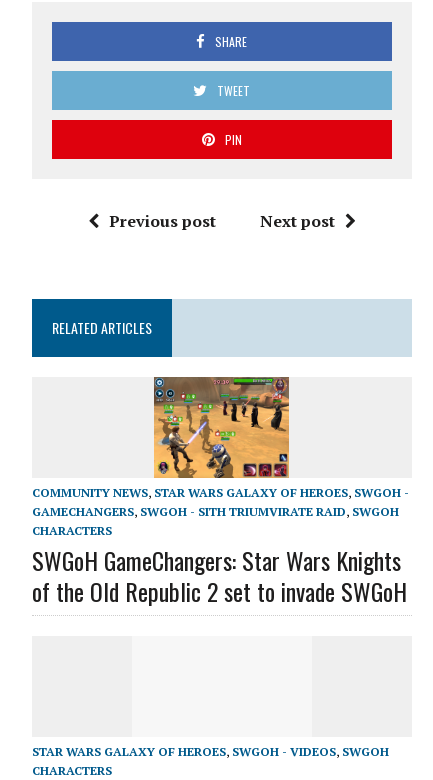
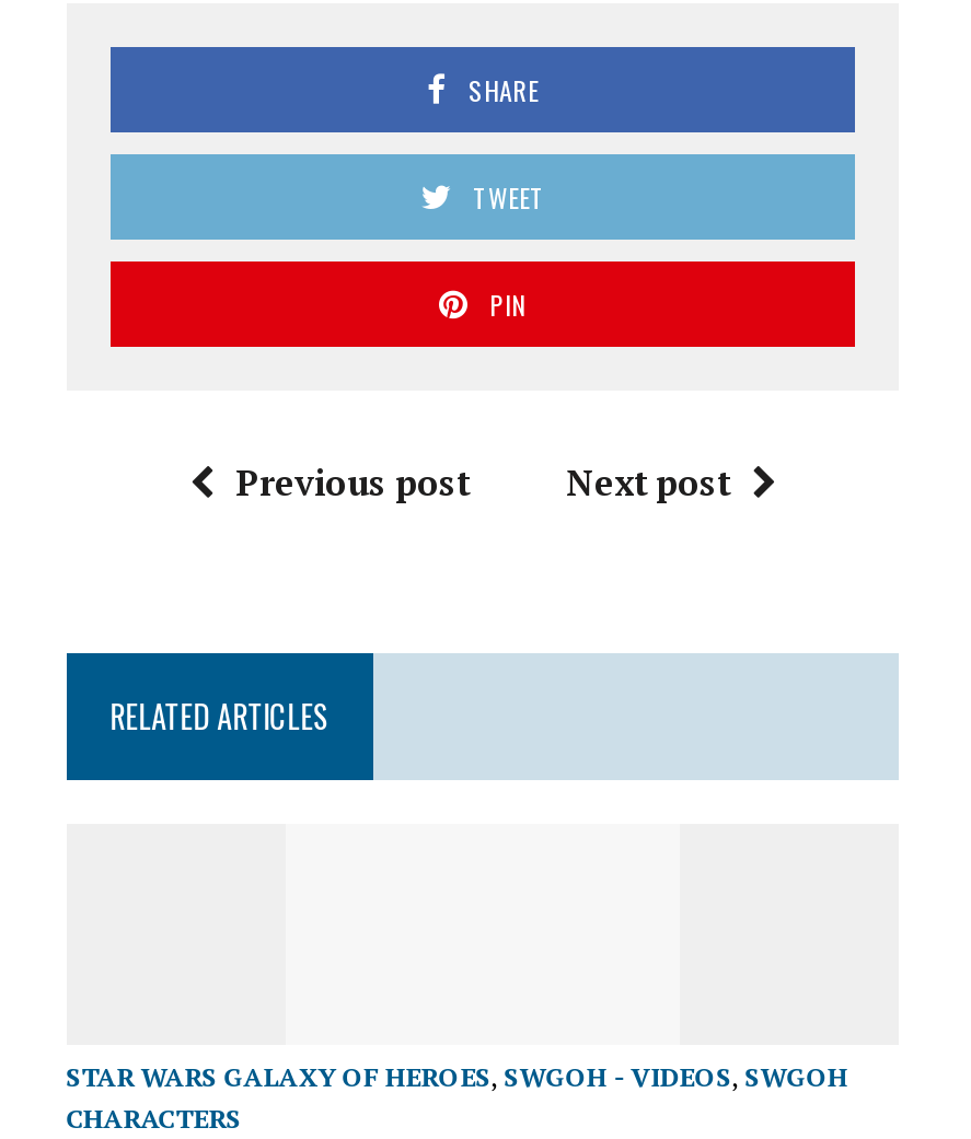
[32,377,409,609] [image] | COMMUNITY NEWS, STAR WARS GALAXY OF HEROES, SWGOH - | GAMECHANGERS, SWGOH - SITH TRIUMVIRATE RAID, SWGOH | CHARACTERS | SWGoH GameChangers: Star Wars Knights | of the Old Republic 2 set to invade SWGoH -> none

